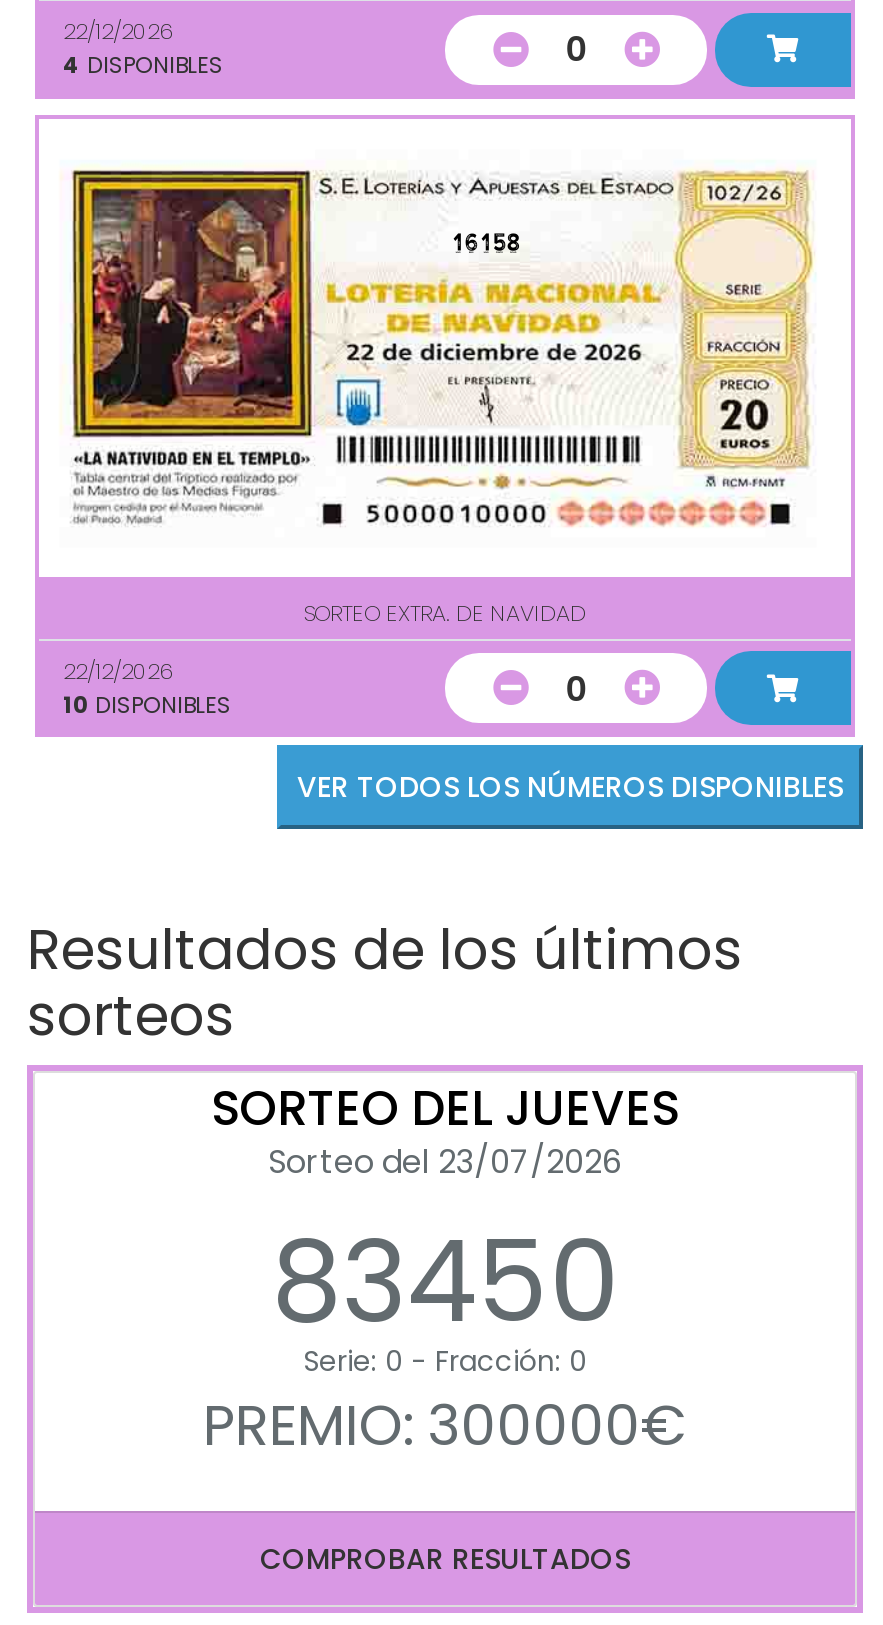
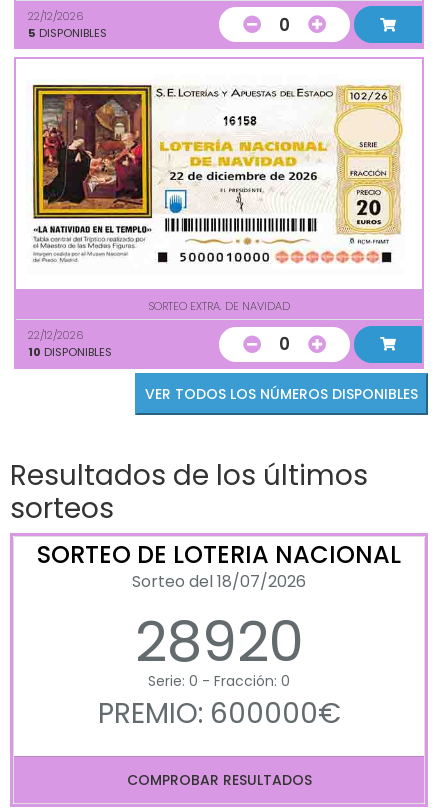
[63,49,223,81] 4 DISPONIBLES -> [28,25,107,41] 5 DISPONIBLES
[211,1076,679,1362] SORTEO DEL JUEVES | Sorteo del 23/07/2026 | 83450 -> [37,538,401,681] SORTEO DE LOTERIA NACIONAL | Sorteo del 18/07/2026 | 28920
[203,1388,687,1466] PREMIO: 300000€ -> [97,694,340,733] PREMIO: 600000€

